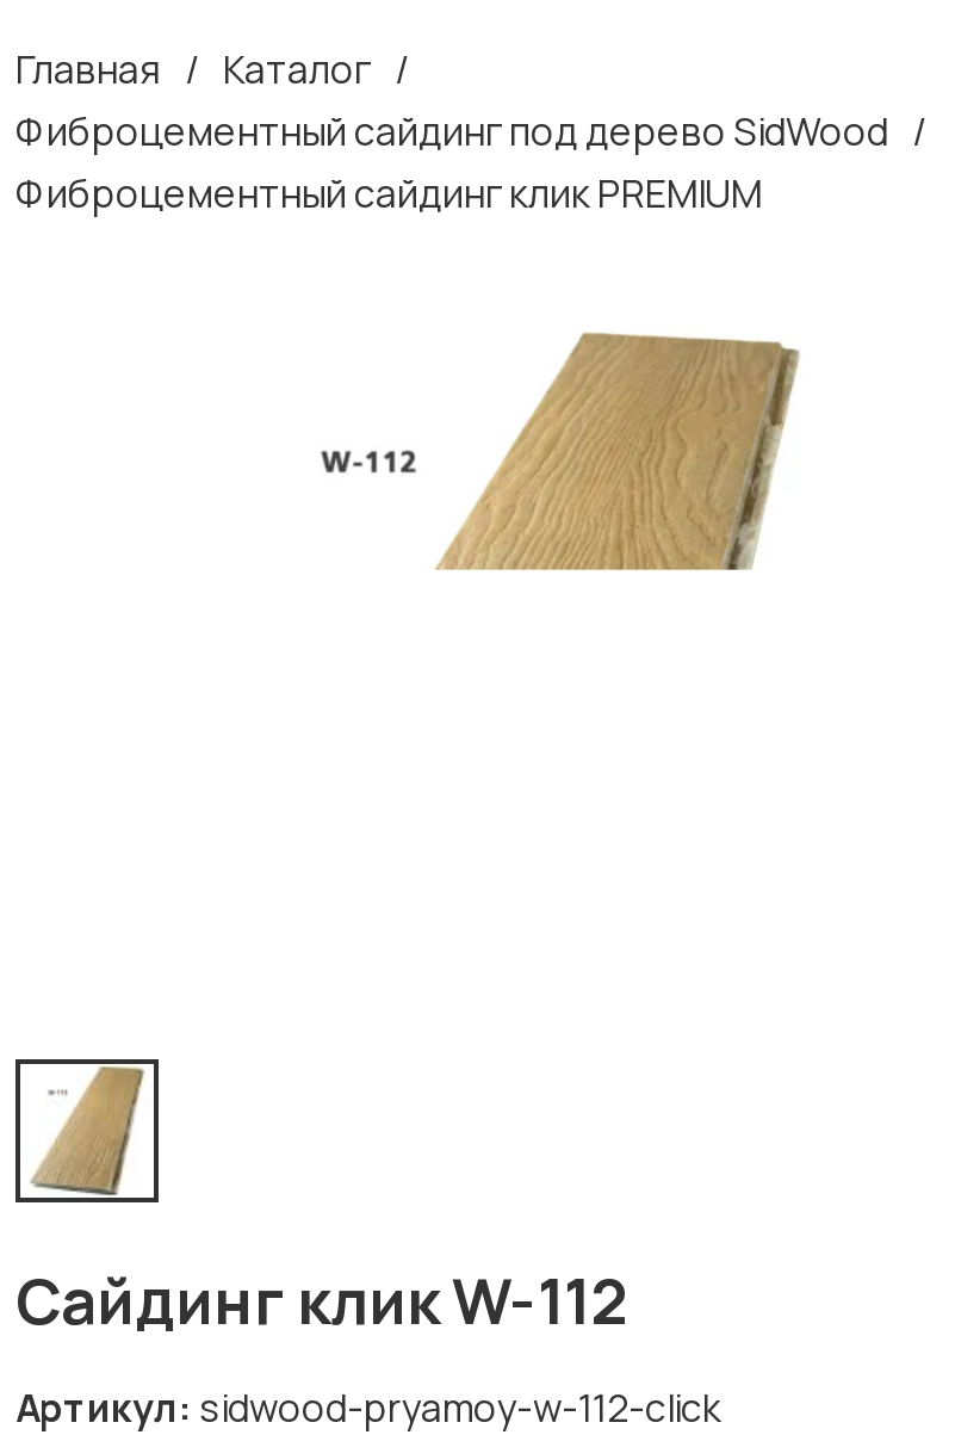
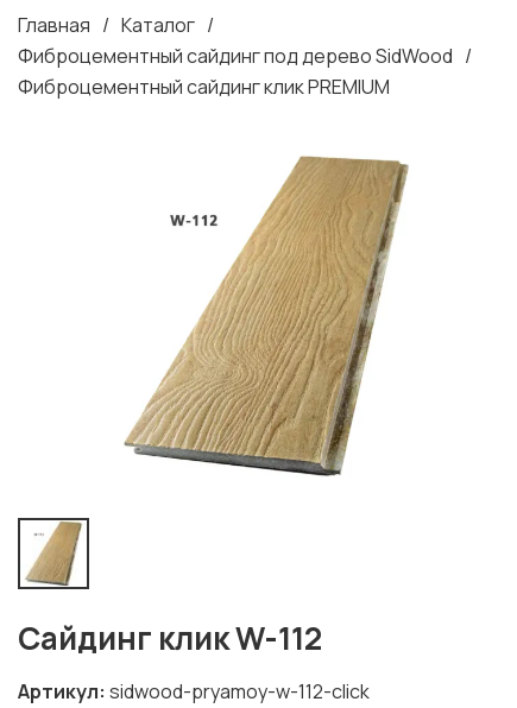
none -> [122,273,385,478] [image]

